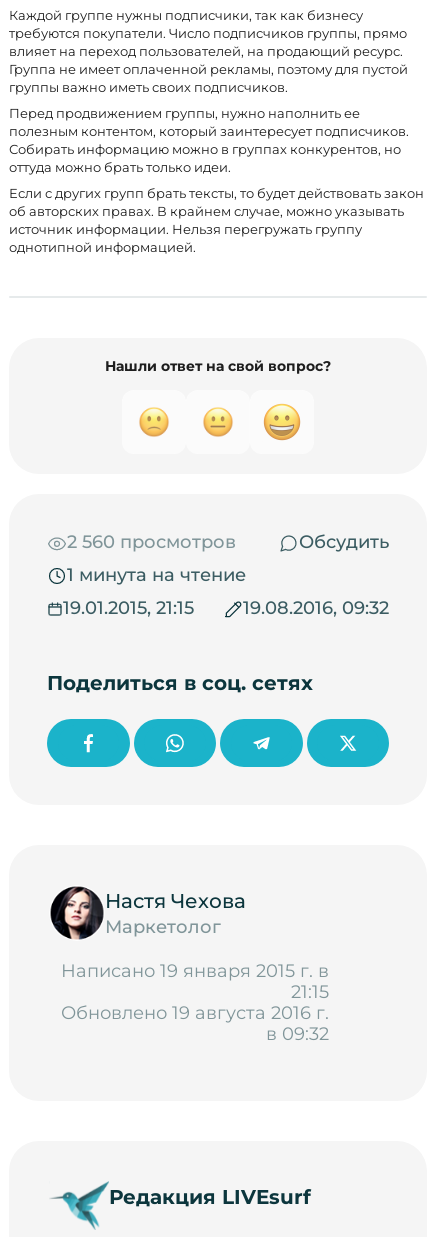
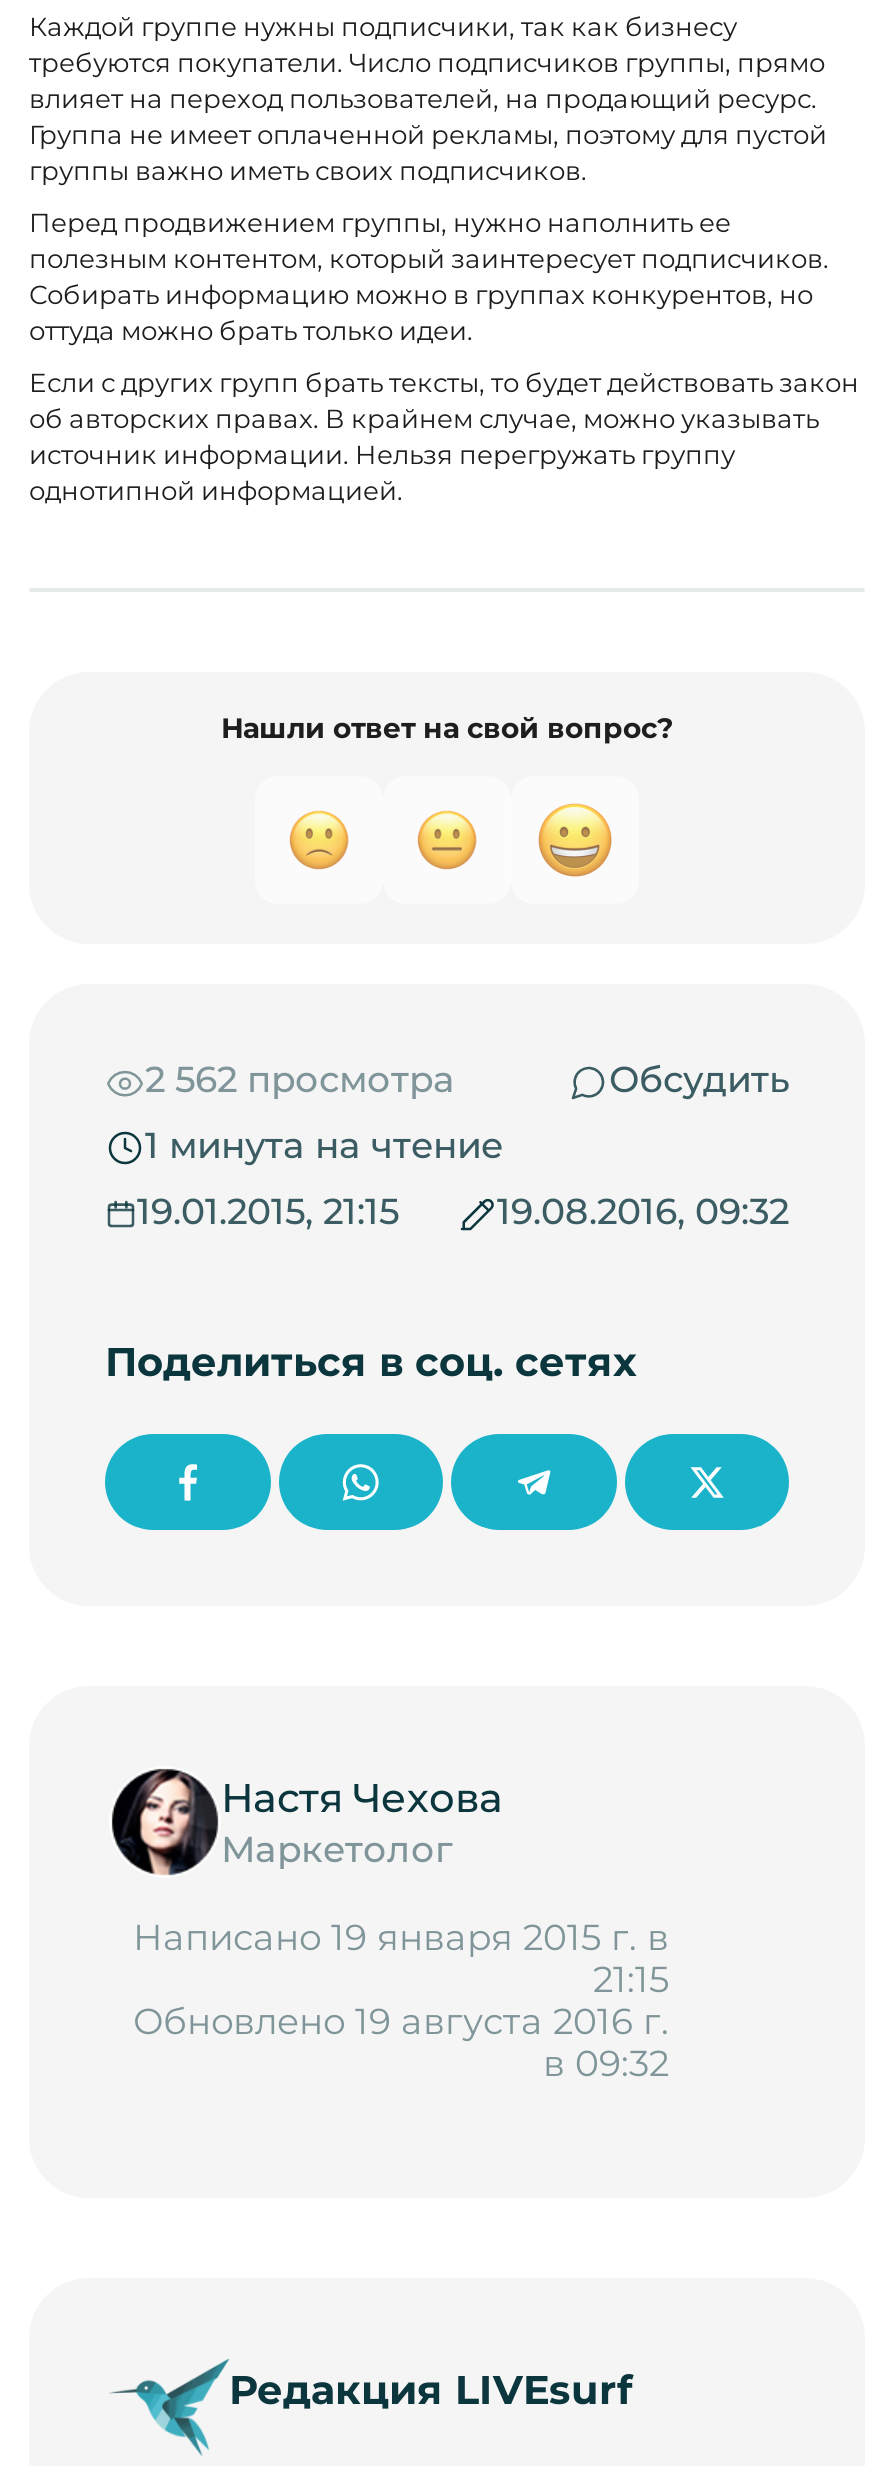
[67,531,236,553] 2 560 просмотров -> [145,1058,455,1102] 2 562 просмотра

